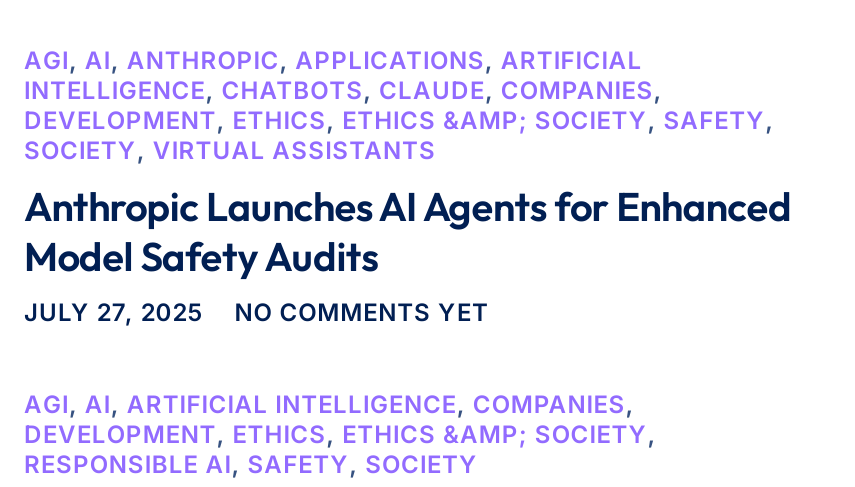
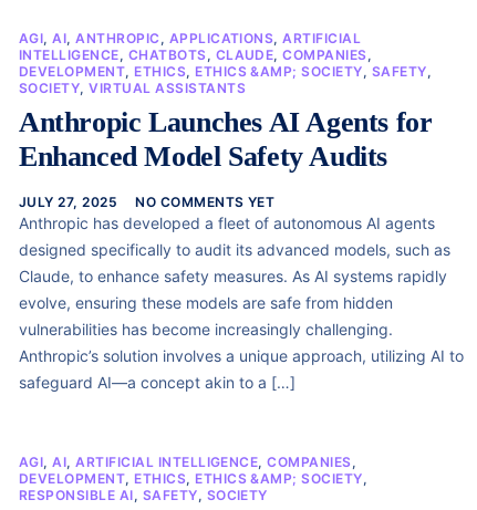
none -> [19,214,464,392] Anthropic has developed a fleet of autonomous AI agents | designed specifically to audit its advanced models, such as | Claude, to enhance safety measures. As AI systems rapidly | evolve, ensuring these models are safe from hidden | vulnerabilities has become increasingly challenging. | Anthropic’s solution involves a unique approach, utilizing AI to | safeguard AI—a concept akin to a […]

